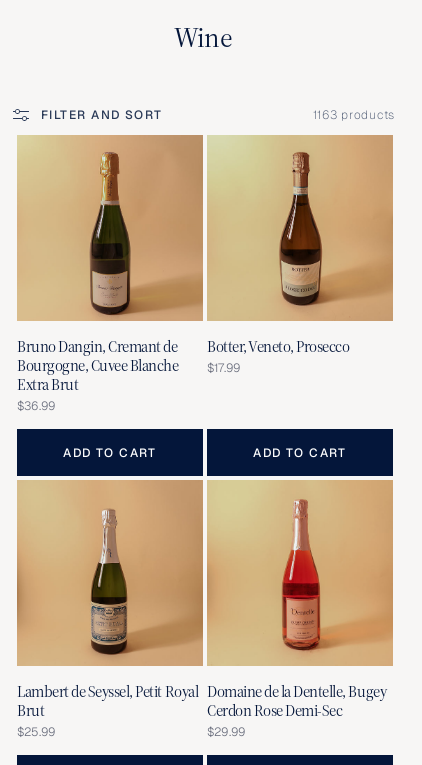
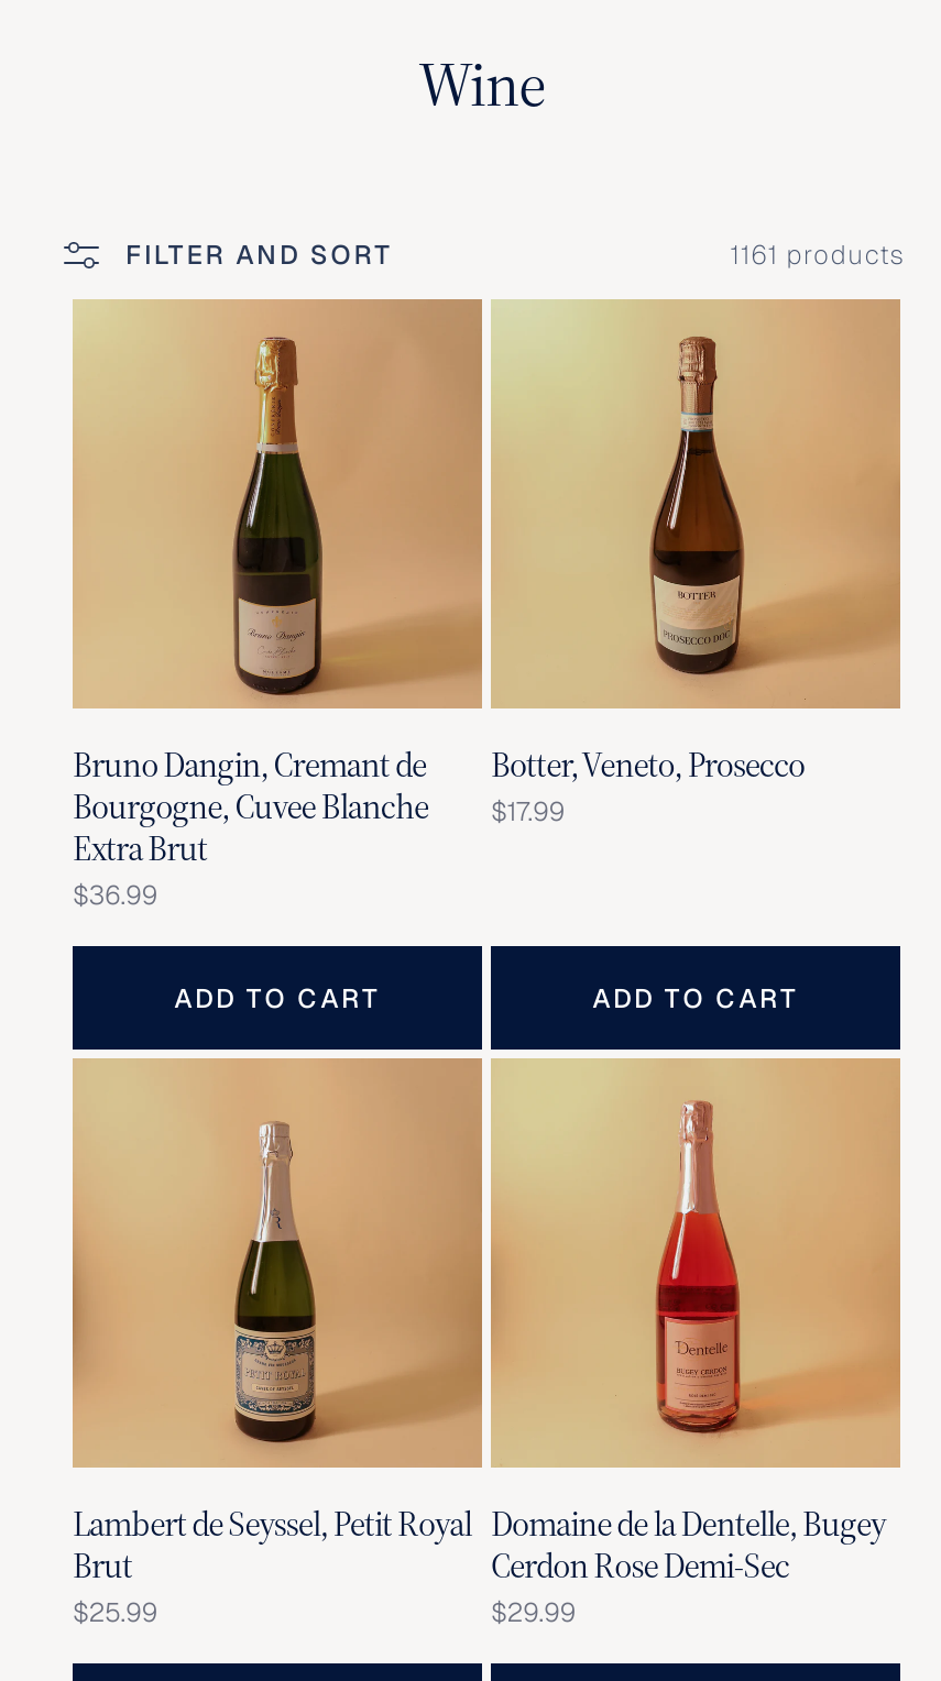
[313,107,395,123] 1163 products -> [730,238,905,273] 1161 products

